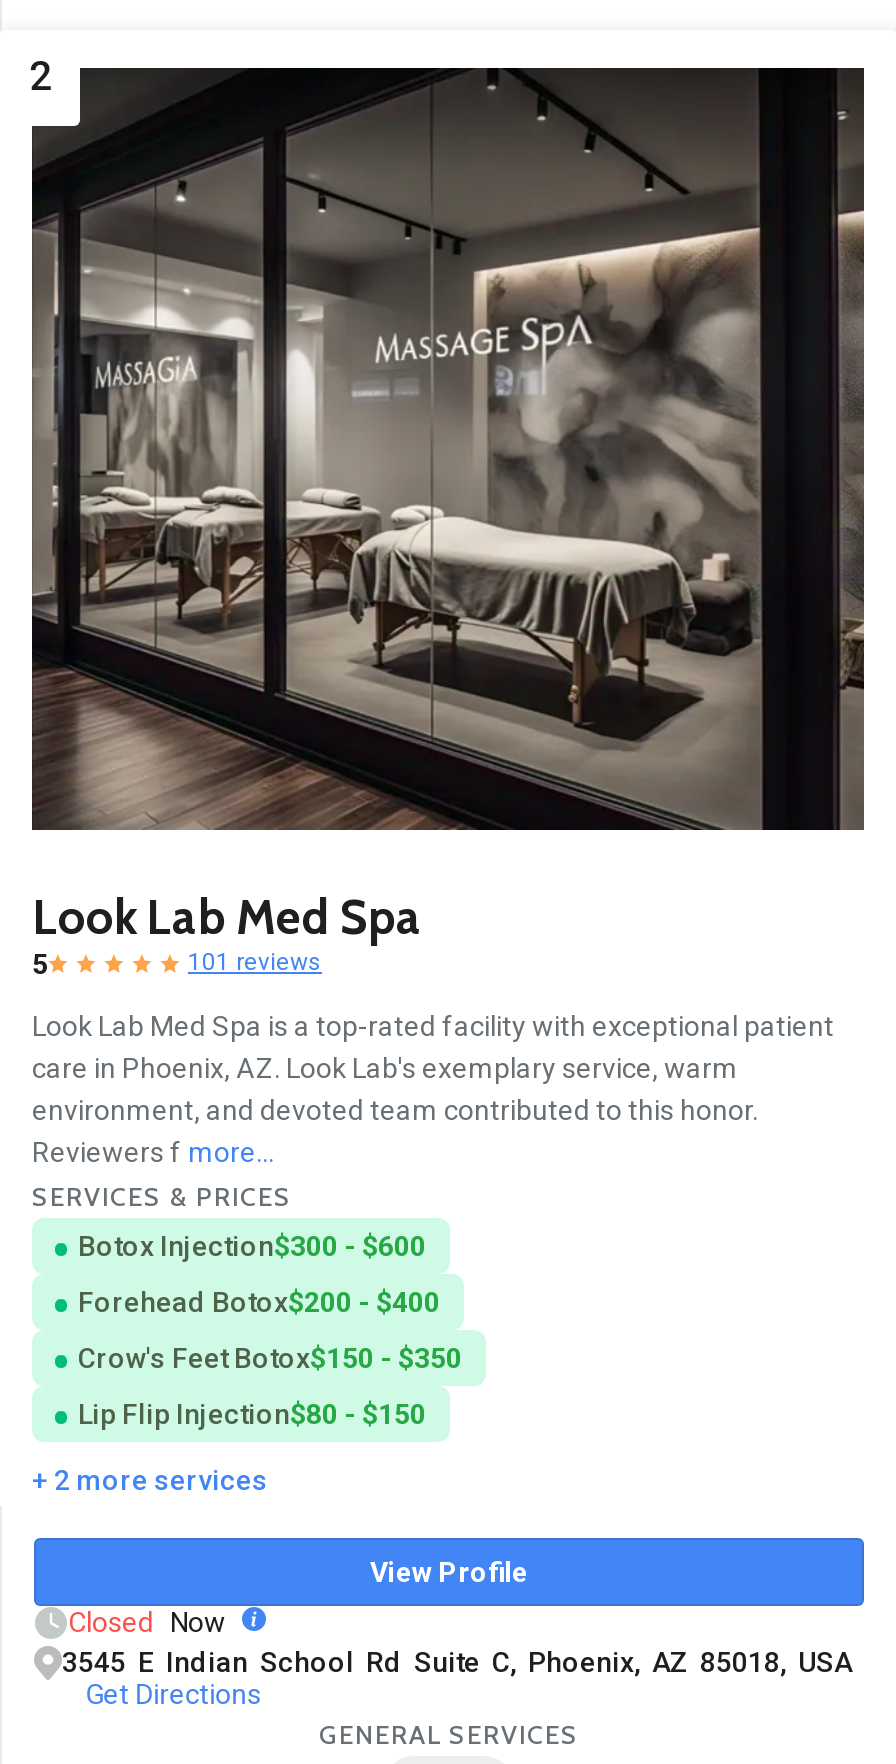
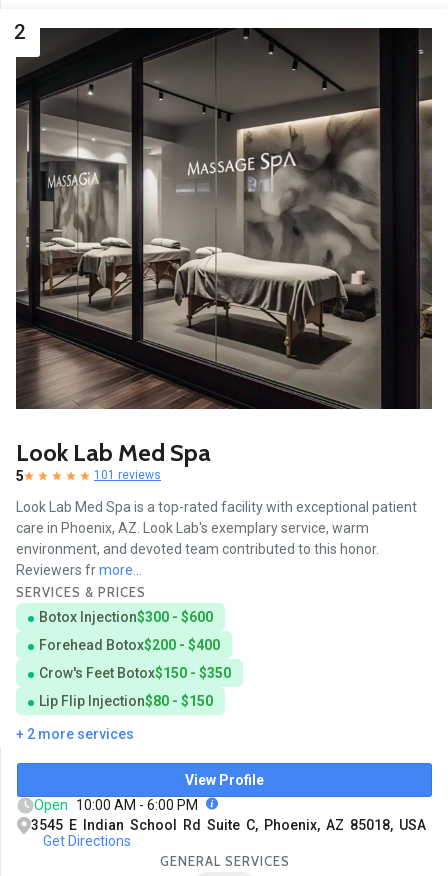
[32,1137,274,1169] Reviewers f more... -> [16,562,142,578] Reviewers fr more...
[68,1607,226,1639] Closed Now -> [34,797,198,813] Open 10:00 AM - 6:00 PM

